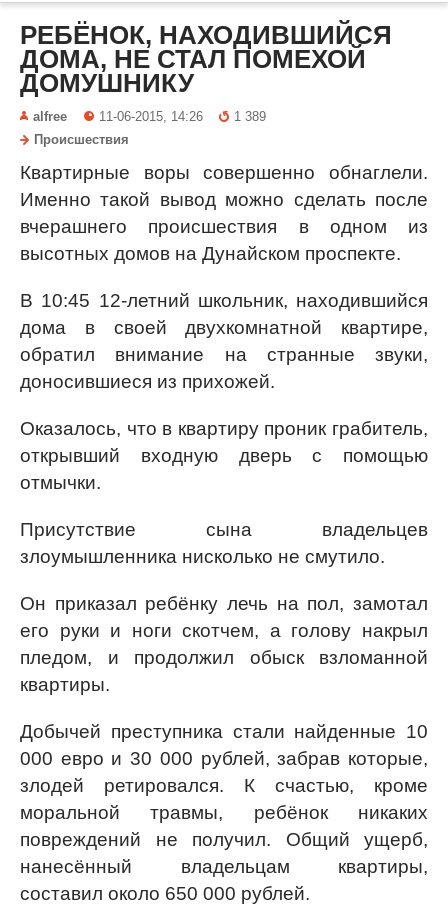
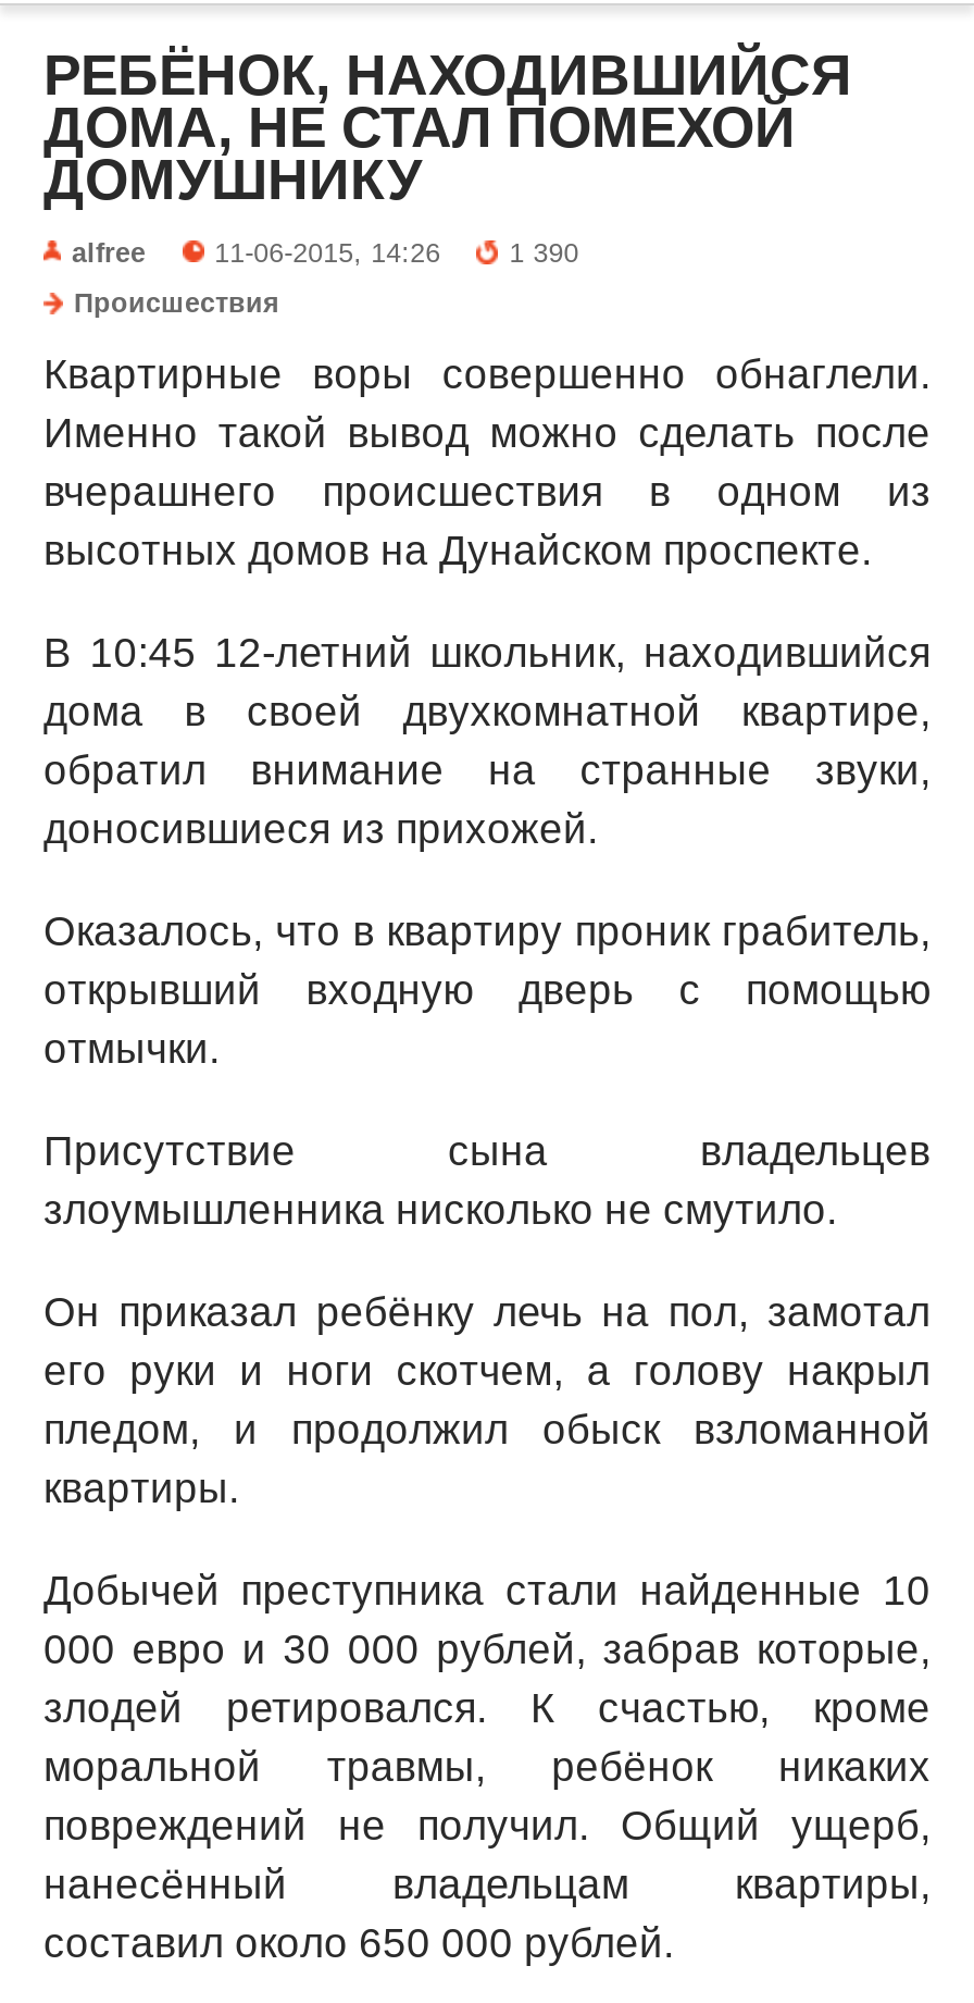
[234,110,266,124] 1 389 -> [509,238,579,269] 1 390

